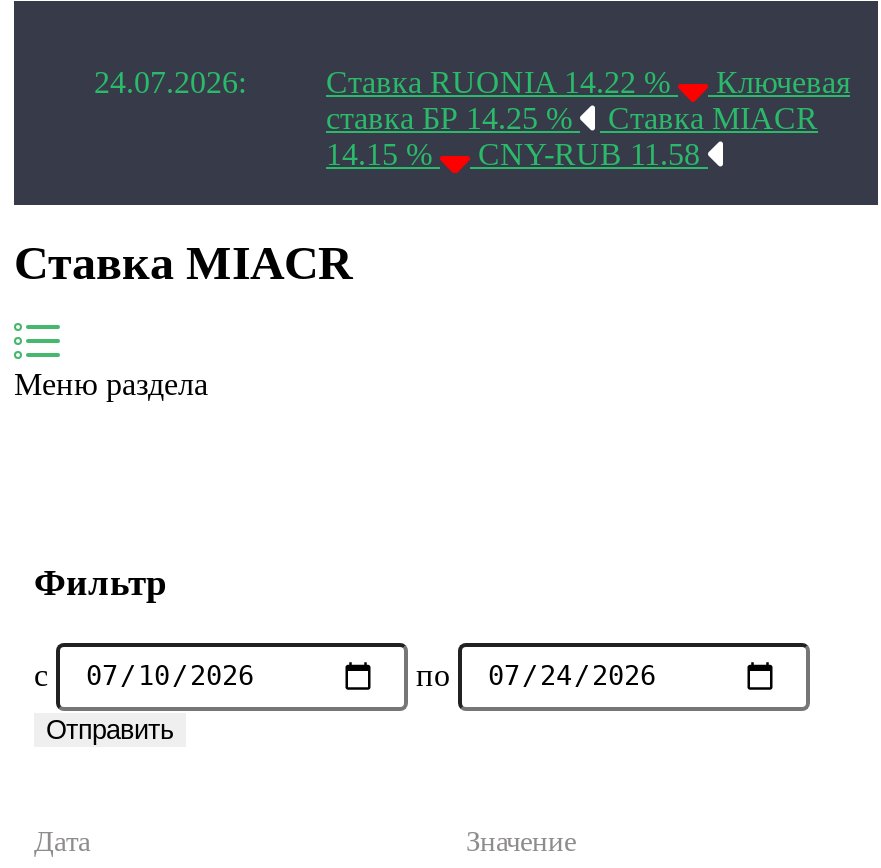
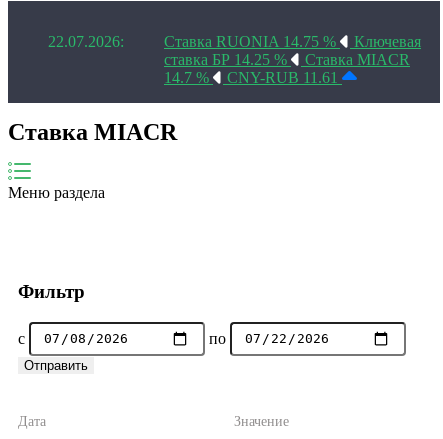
[94,65,246,99] 24.07.2026: -> [48,33,124,50] 22.07.2026:
[326,65,678,99] Ставка RUONIA 14.22 % -> [164,33,340,50] Ставка RUONIA 14.75 %
[326,137,440,171] 14.15 % -> [164,69,213,86] 14.7 %
[478,137,708,171] CNY-RUB 11.58 -> [227,69,342,86] CNY-RUB 11.61

